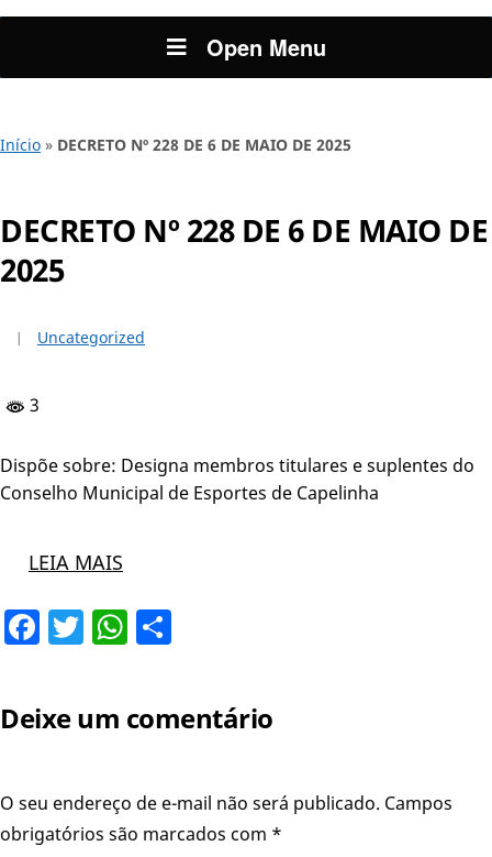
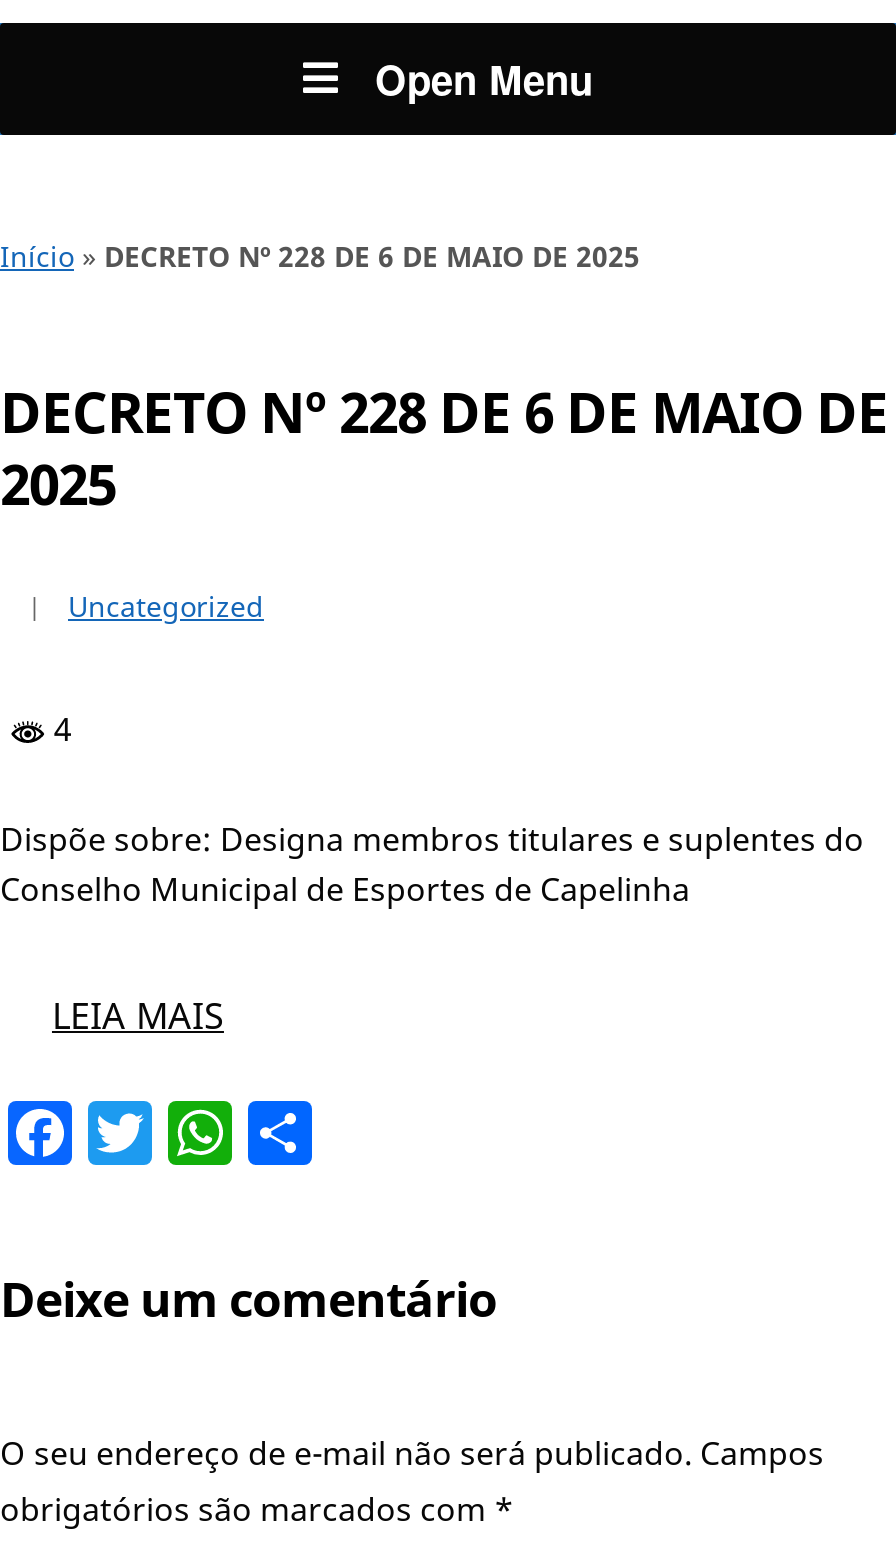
[25,392,40,417] 3 -> [46,706,72,750] 4

